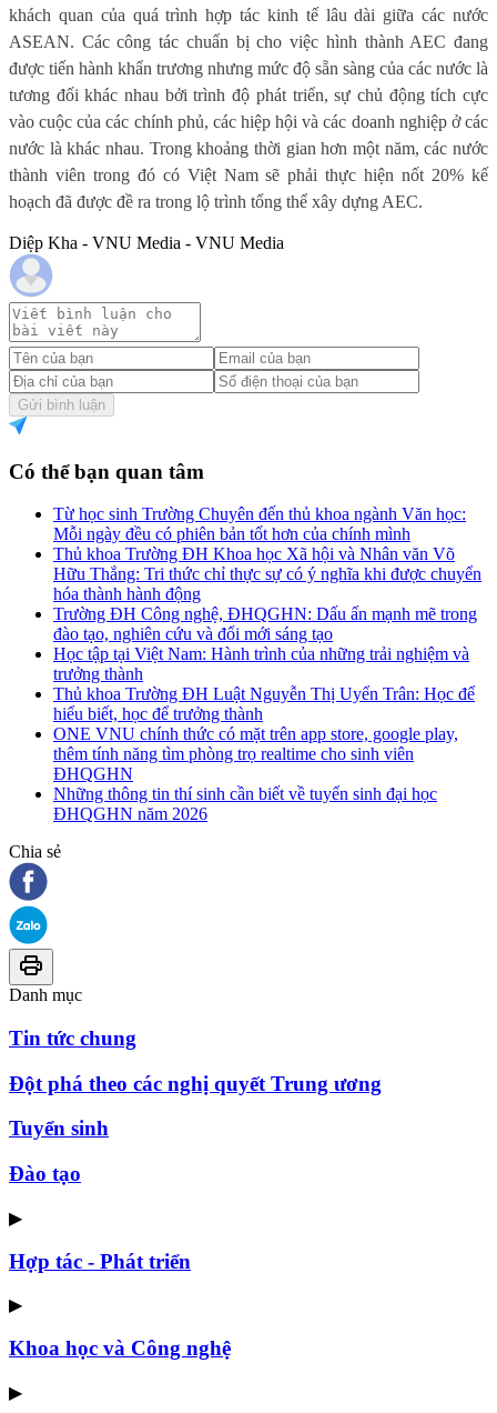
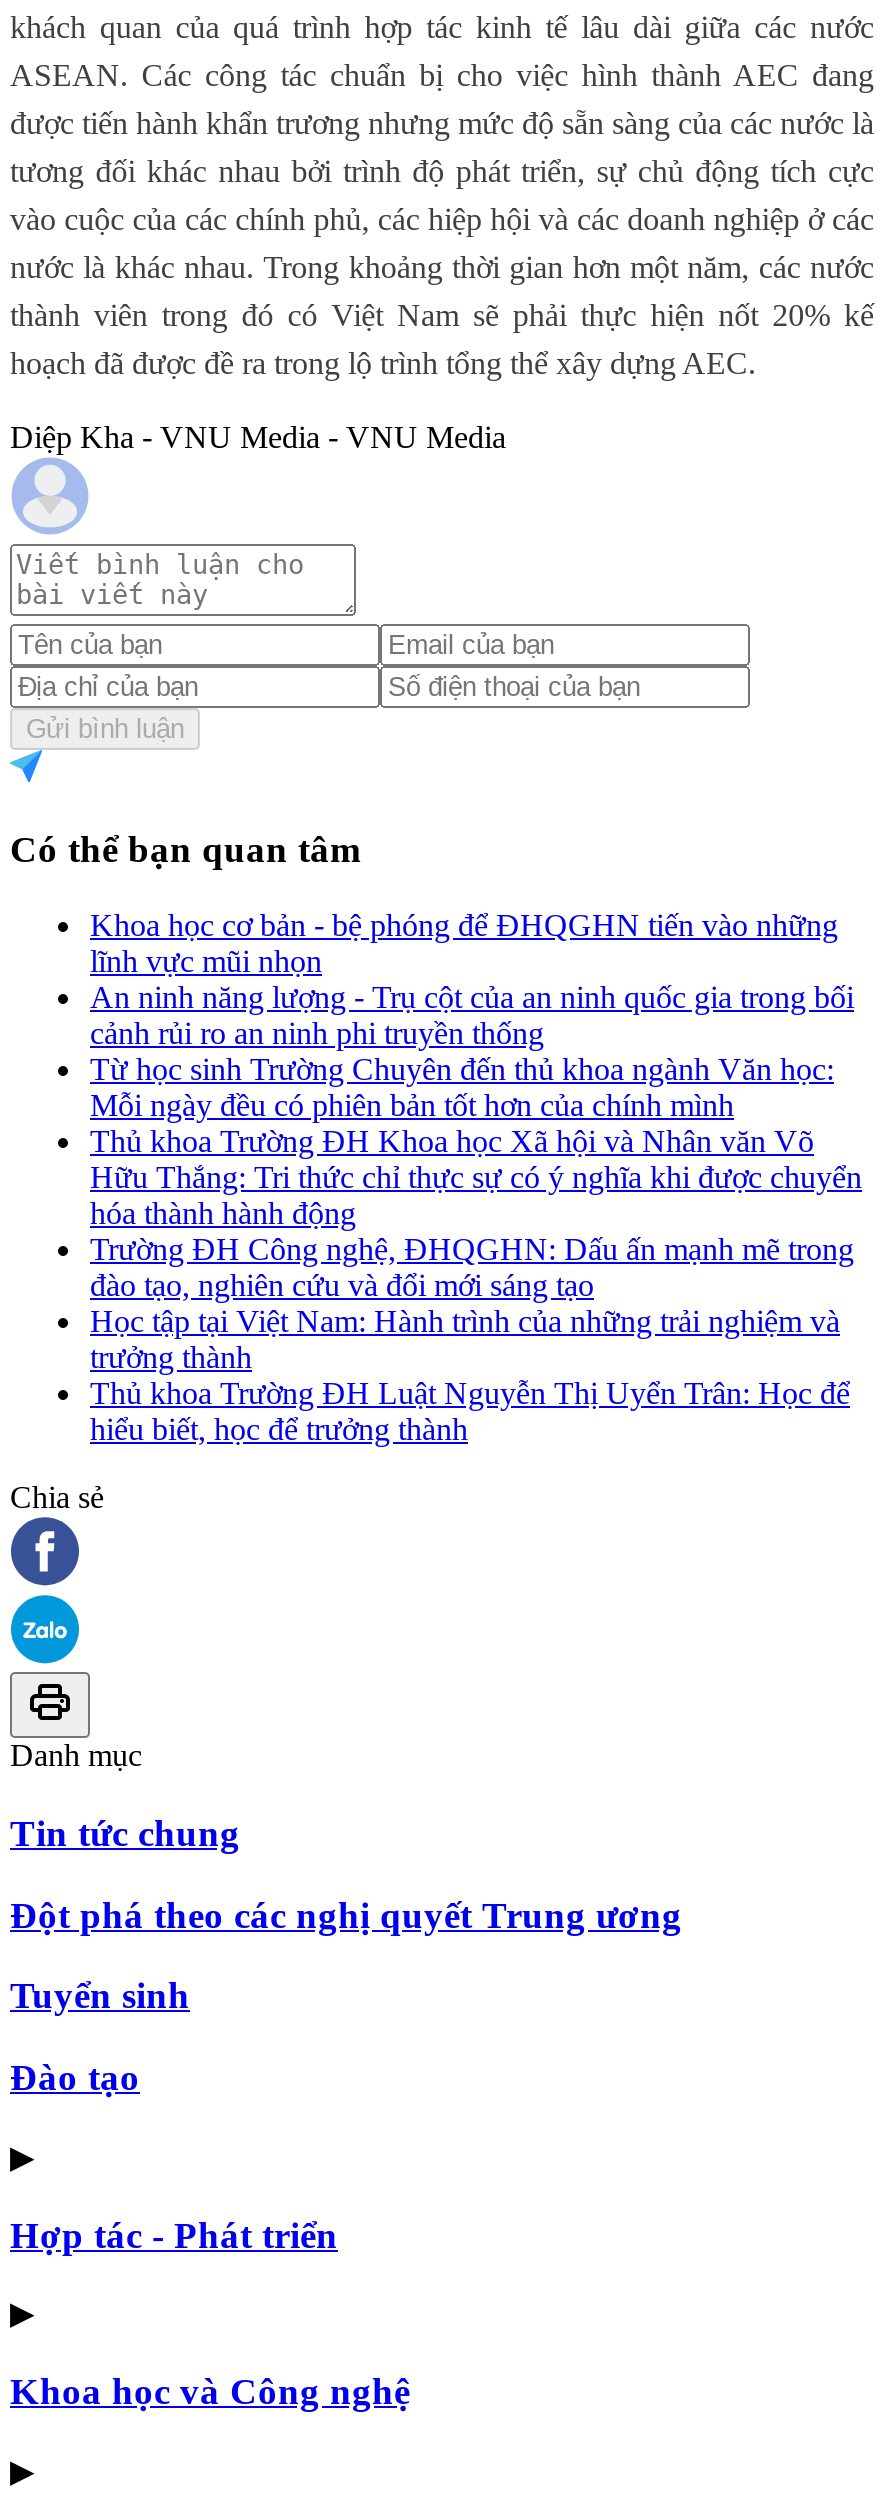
none -> [90,908,854,1050] Khoa học cơ bản - bệ phóng để ĐHQGHN tiến vào những | lĩnh vực mũi nhọn | An ninh năng lượng - Trụ cột của an ninh quốc gia trong bối | cảnh rủi ro an ninh phi truyền thống
moved [53,505,481,723] -> [90,1052,862,1446]: Từ học sinh Trường Chuyên đến thủ khoa ngành Văn học: | Mỗi ngày đều có phiên bản tốt hơn của chính mình | Thủ khoa Trường ĐH Khoa học Xã hội và Nhân văn Võ | ... | Thủ khoa Trường ĐH Luật Nguyễn Thị Uyển Trân: Học để | hiểu biết, học để trưởng thành
[53,724,458,823] ONE VNU chính thức có mặt trên app store, google play, | thêm tính năng tìm phòng trọ realtime cho sinh viên | ĐHQGHN | Những thông tin thí sinh cần biết về tuyển sinh đại học | ĐHQGHN năm 2026 -> none

